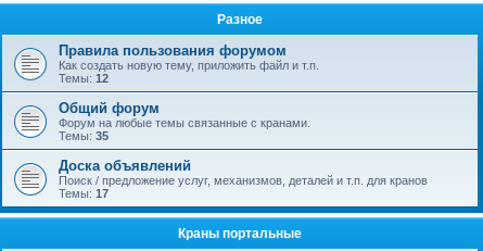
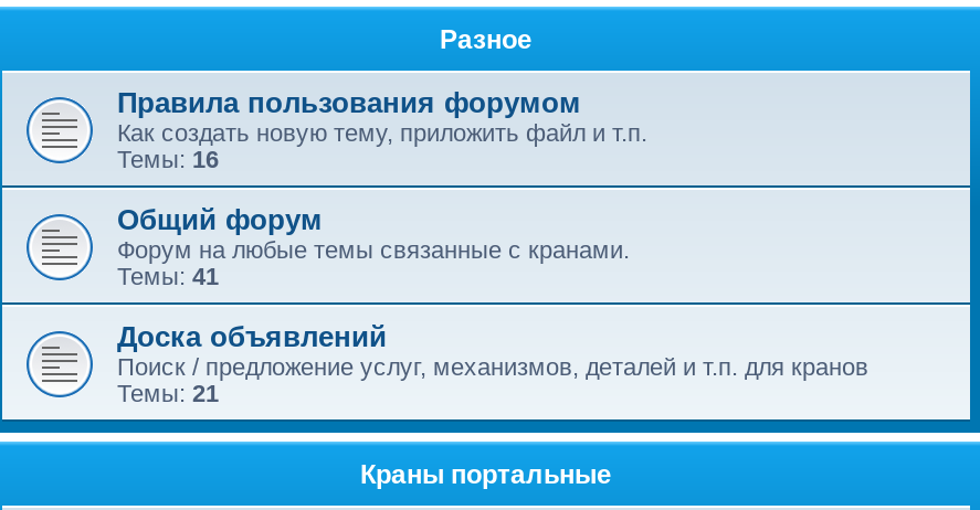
[59,72,109,85] Темы: 12 -> [117,146,219,172] Темы: 16
[59,129,109,142] Темы: 35 -> [117,263,219,289] Темы: 41
[59,187,109,200] Темы: 17 -> [117,380,219,406] Темы: 21

